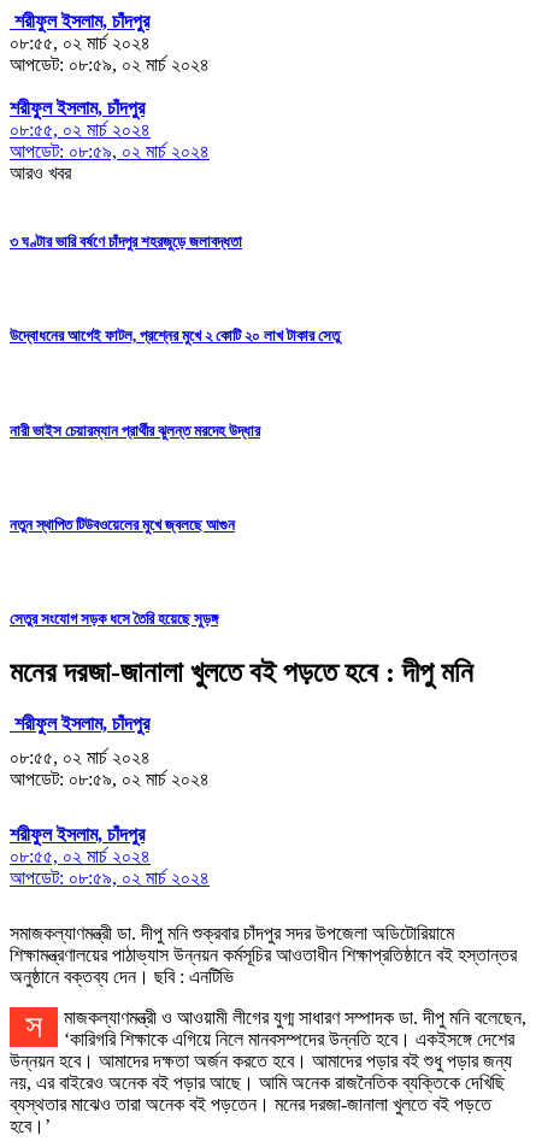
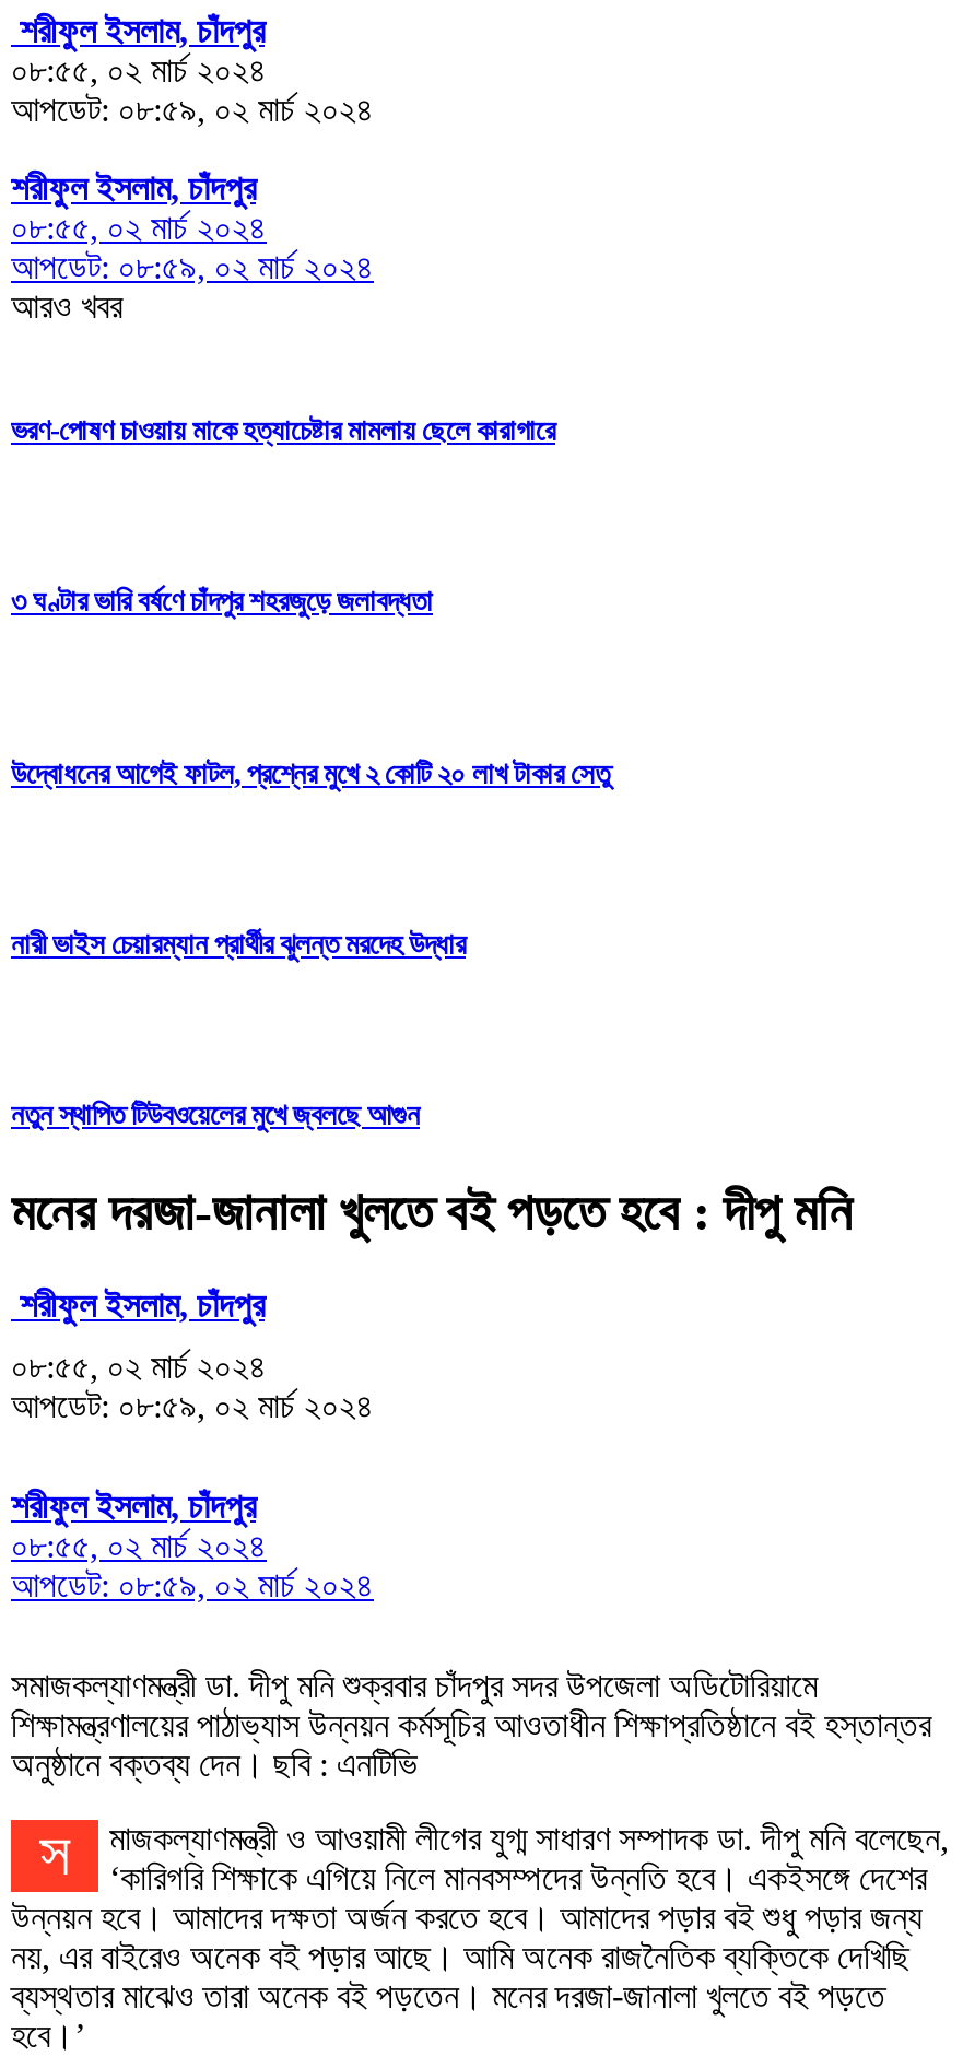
none -> [11,414,555,447] ভরণ-পোষণ চাওয়ায় মাকে হত্যাচেষ্টার মামলায় ছেলে কারাগারে
moved [10,233,340,534] -> [11,586,610,1132]: ৩ ঘণ্টার ভারি বর্ষণে চাঁদপুর শহরজুড়ে জলাবদ্ধতা | উদ্বোধনের আগেই ফাটল, প্রশ্নের মুখে ২ কোটি ২০ লাখ টাকার সেতু | নারী ভাইস চেয়ারম্যান প্রার্থীর ঝুলন্ত মরদেহ উদ্ধার | নতুন স্থাপিত টিউবওয়েলের মুখে জ্বলছে আগুন
[10,610,218,628] সেতুর সংযোগ সড়ক ধসে তৈরি হয়েছে সুড়ঙ্গ -> none

